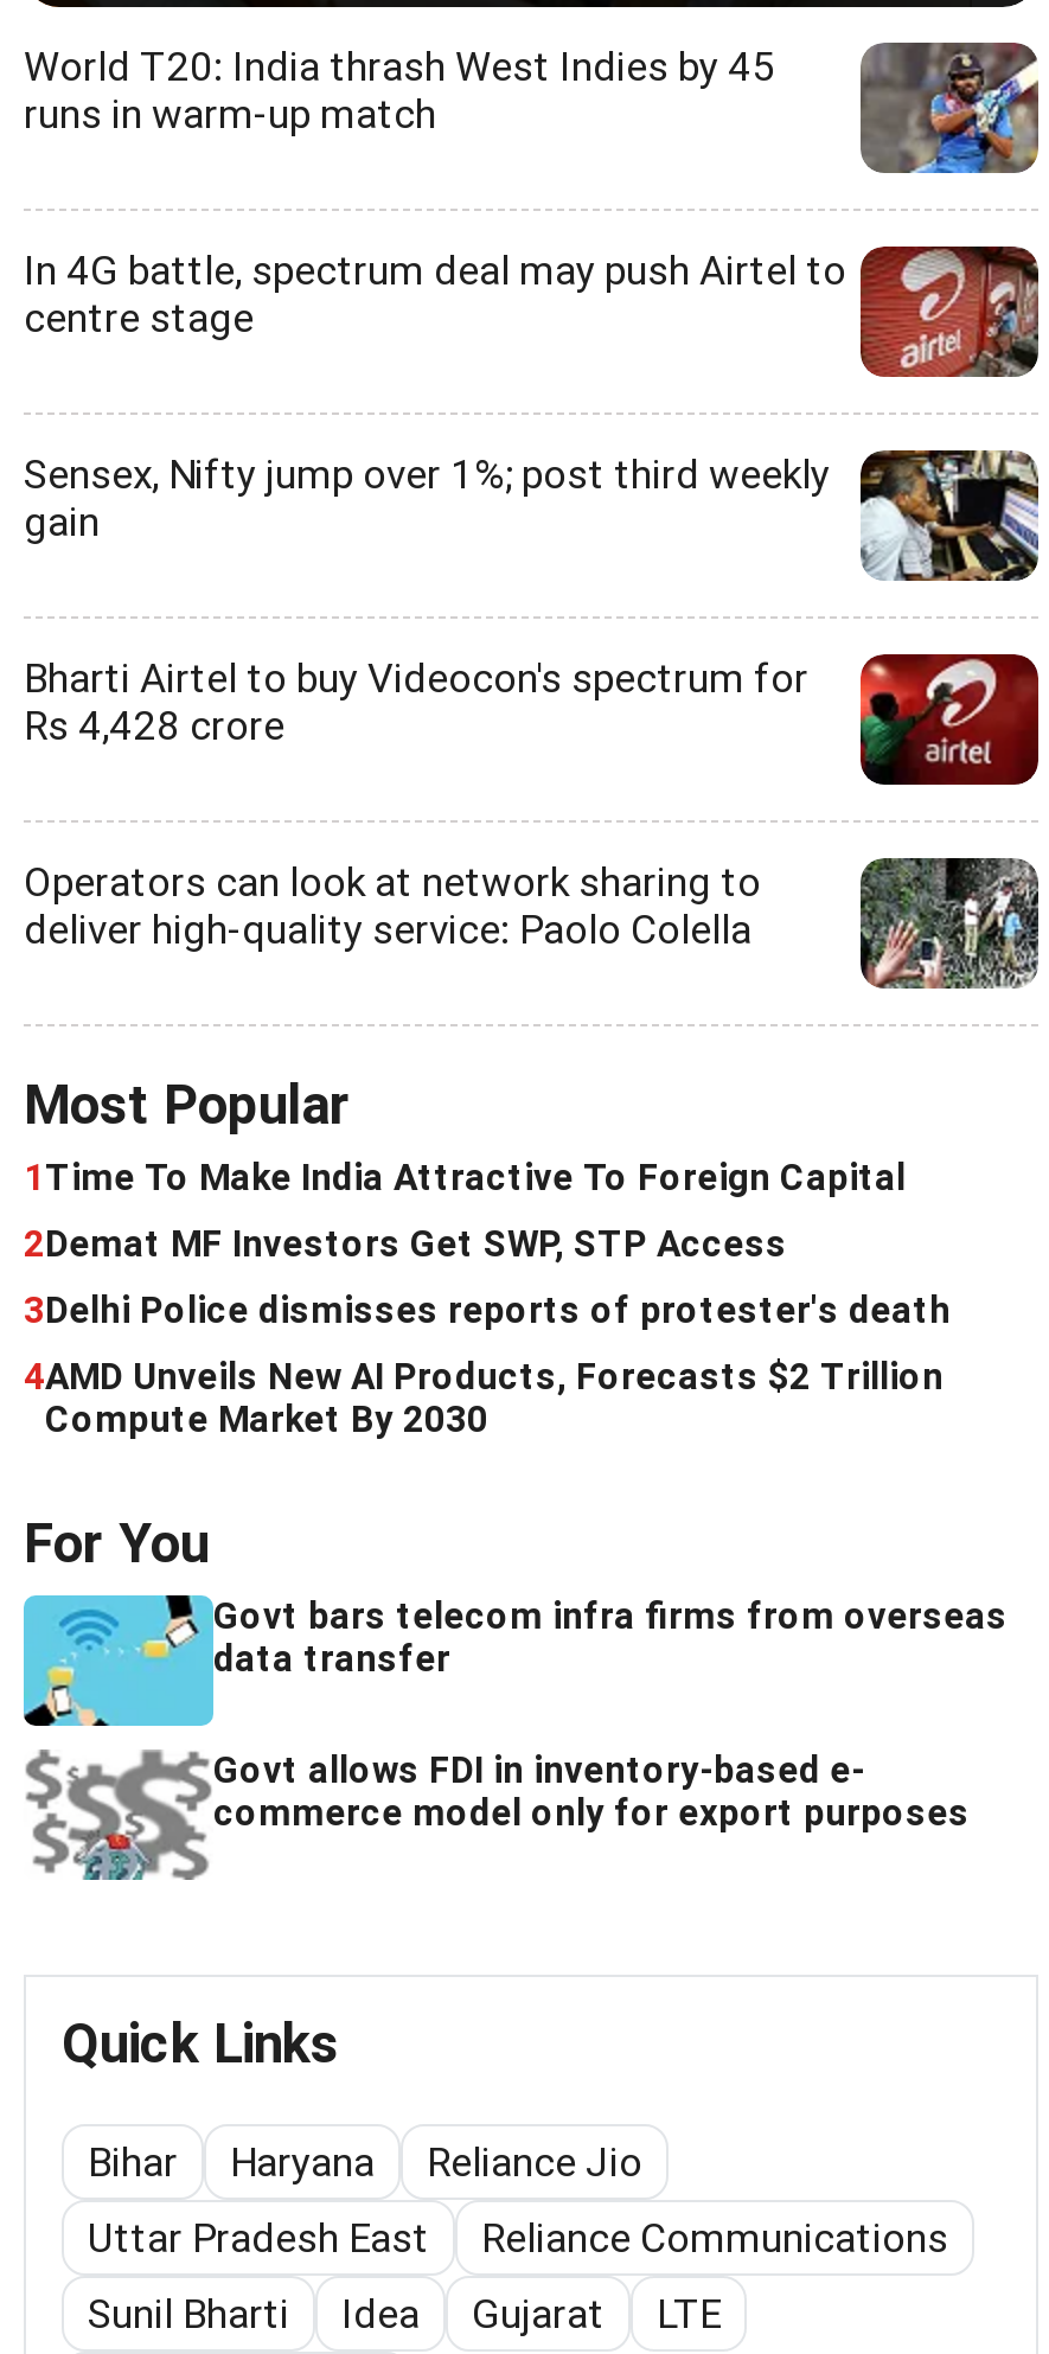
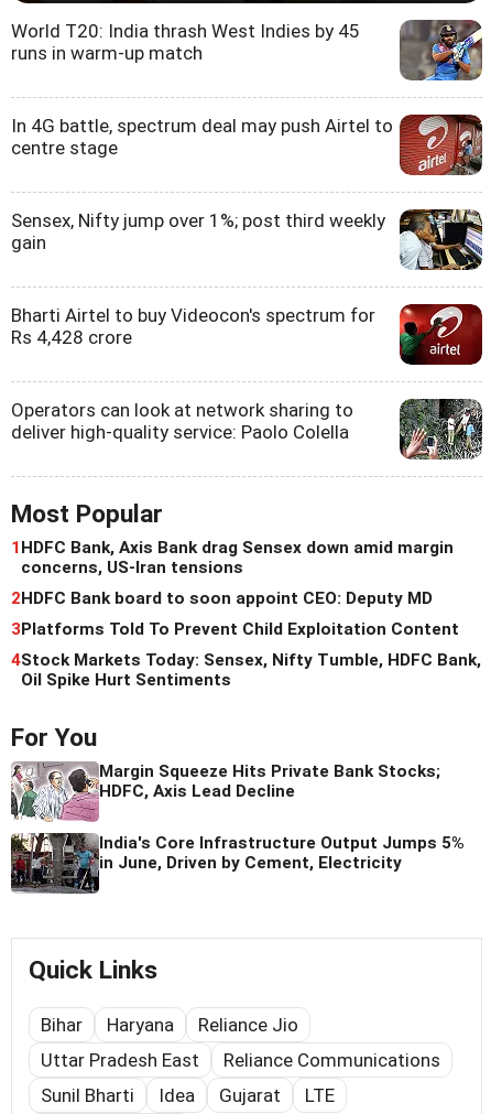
[24,1156,906,1198] 1 Time To Make India Attractive To Foreign Capital -> [11,537,454,577] 1 HDFC Bank, Axis Bank drag Sensex down amid margin | concerns, US-Iran tensions
[24,1222,787,1265] 2Demat MF Investors Get SWP, STP Access -> [11,588,433,608] 2HDFC Bank board to soon appoint CEO: Deputy MD
[24,1288,951,1331] 3Delhi Police dismisses reports of protester's death -> [11,619,459,639] 3Platforms Told To Prevent Child Exploitation Content
[24,1355,944,1440] 4AMD Unveils New AI Products, Forecasts $2 Trillion | Compute Market By 2030 -> [11,650,481,689] 4Stock Markets Today: Sensex, Nifty Tumble, HDFC Bank, | Oil Spike Hurt Sentiments
[21,1593,1008,1728] [image] | Govt bars telecom infra firms from overseas | data transfer -> [10,761,440,823] [image] | Margin Squeeze Hits Private Bank Stocks; | HDFC, Axis Lead Decline
[24,1748,970,1882] [image] | Govt allows FDI in inventory-based e- | commerce model only for export purposes -> [10,832,465,895] [image] | India's Core Infrastructure Output Jumps 5% | in June, Driven by Cement, Electricity

